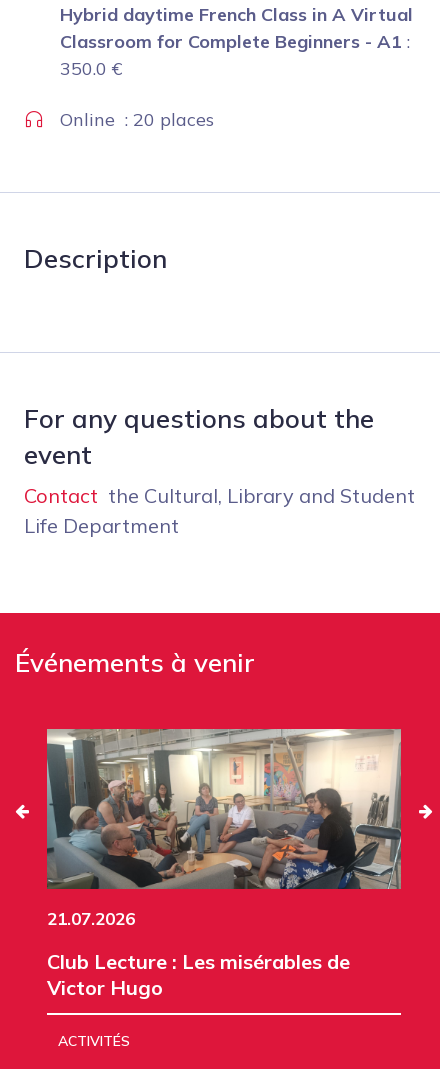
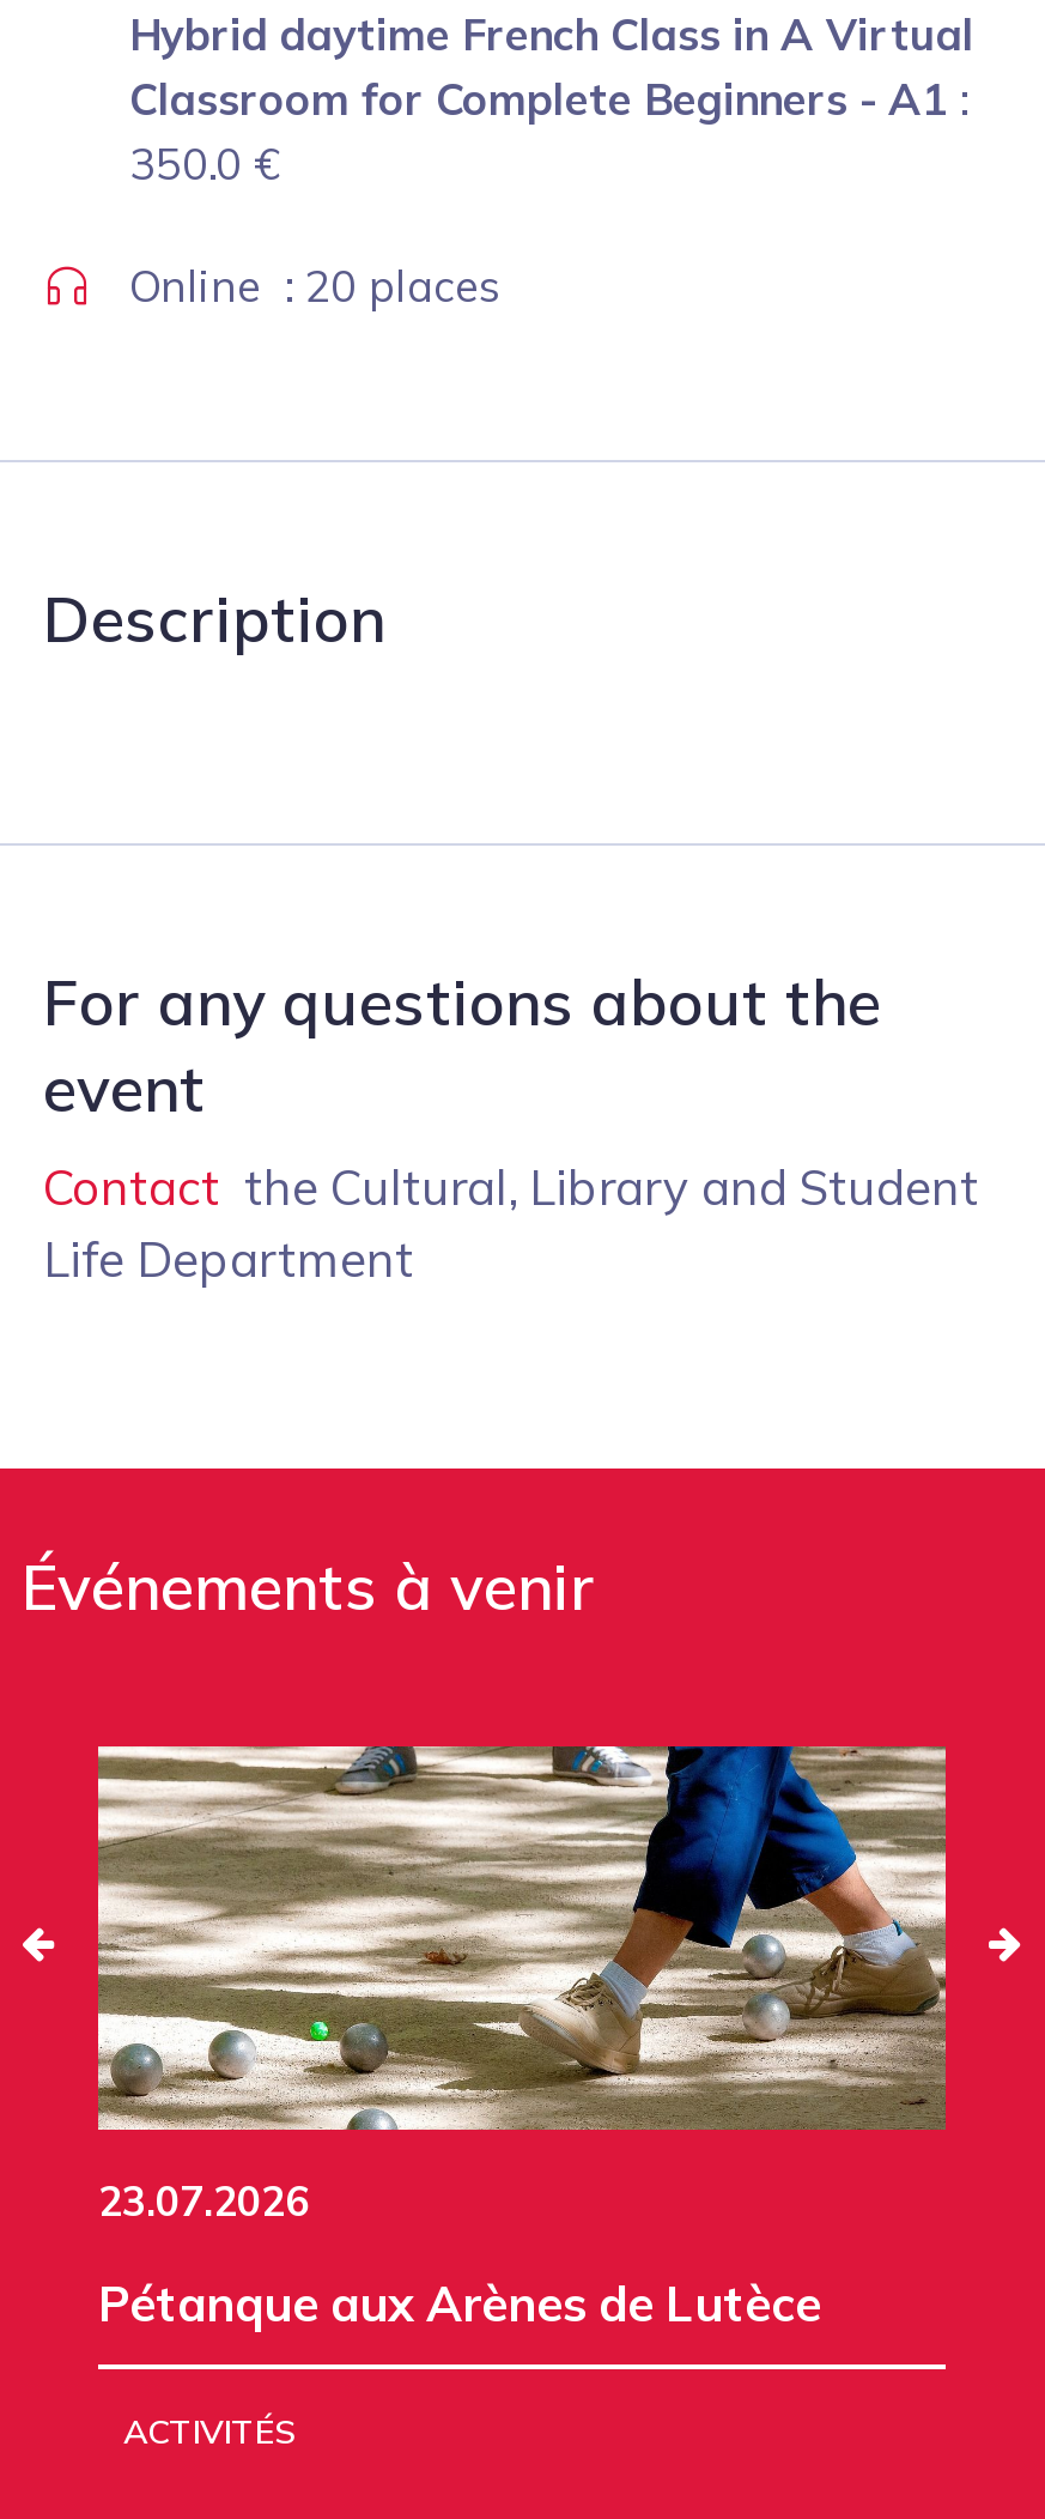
[46,728,402,929] [image] | 21.07.2026 -> [96,1744,948,2225] [image] | 23.07.2026
[47,949,350,1000] Club Lecture : Les misérables de | Victor Hugo -> [98,2272,821,2332] Pétanque aux Arènes de Lutèce

